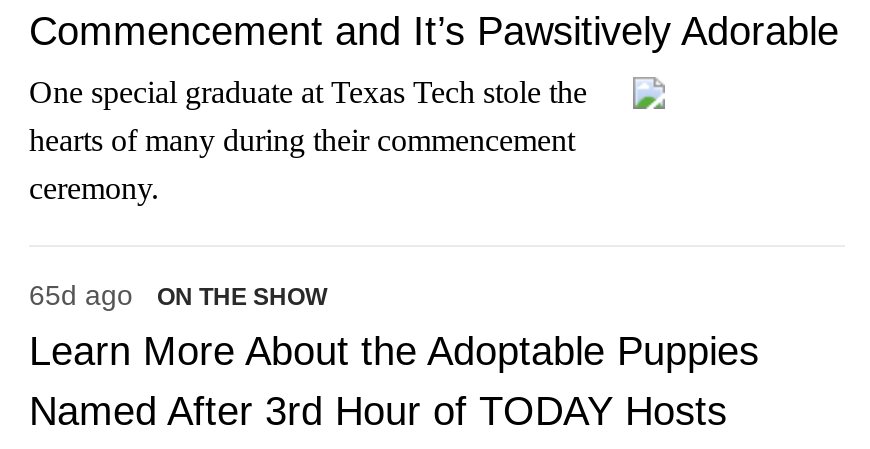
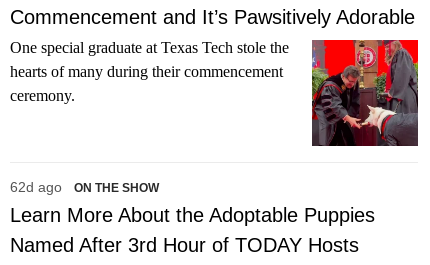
none -> [311,39,419,147] [image]
[29,279,327,311] 65d ago ON THE SHOW -> [10,179,159,195] 62d ago ON THE SHOW

